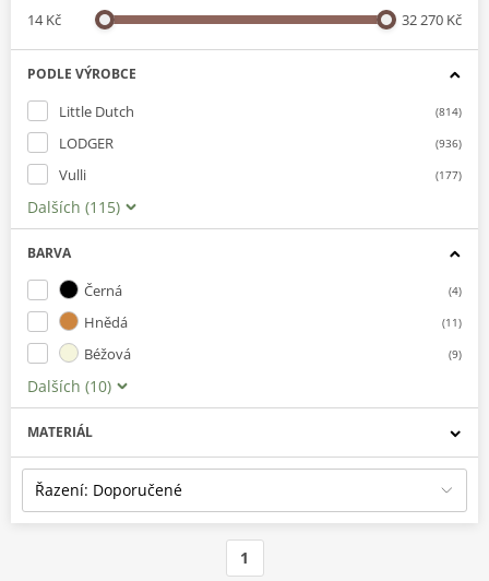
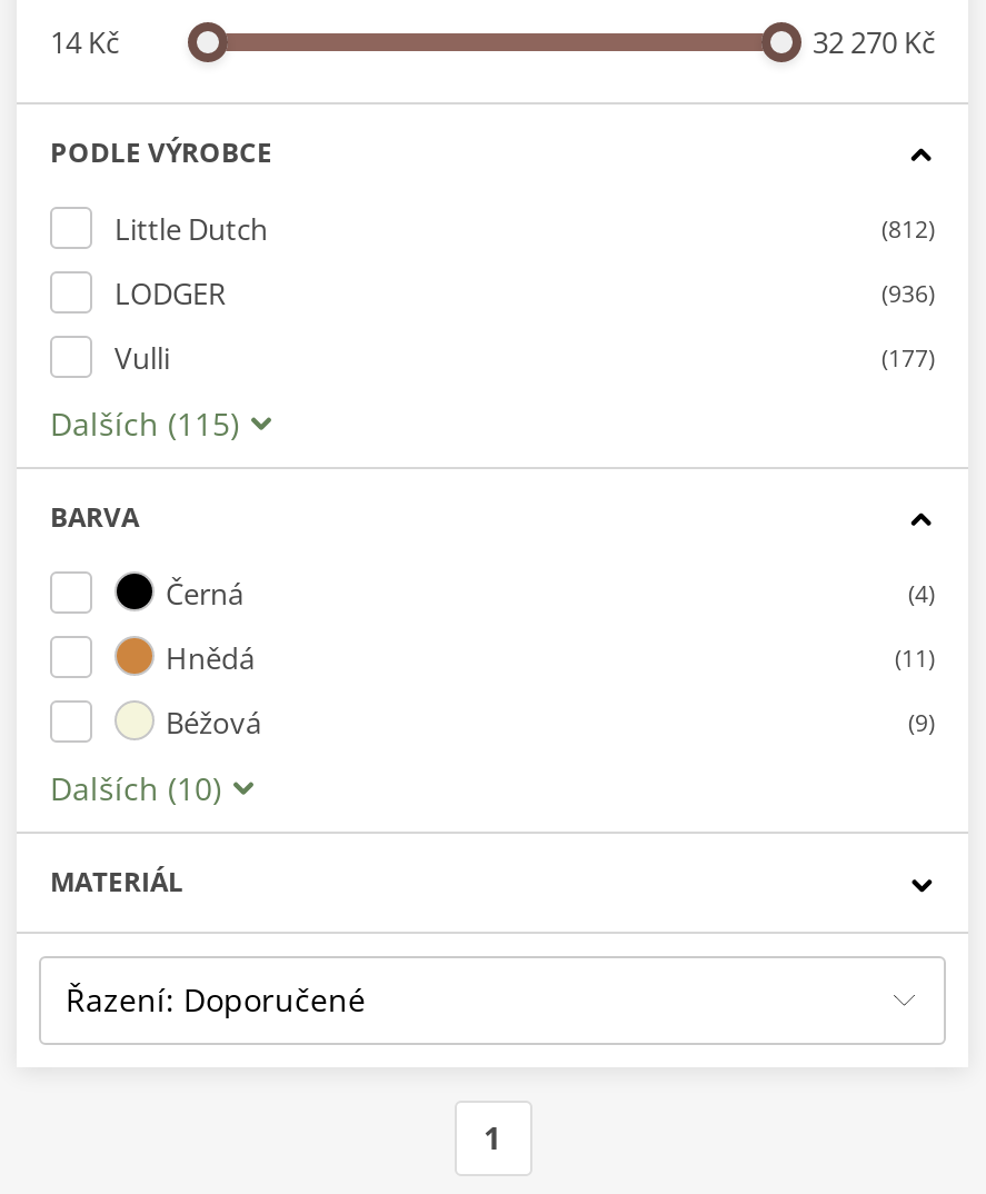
[436,104,462,119] (814) -> [882,213,935,244] (812)

